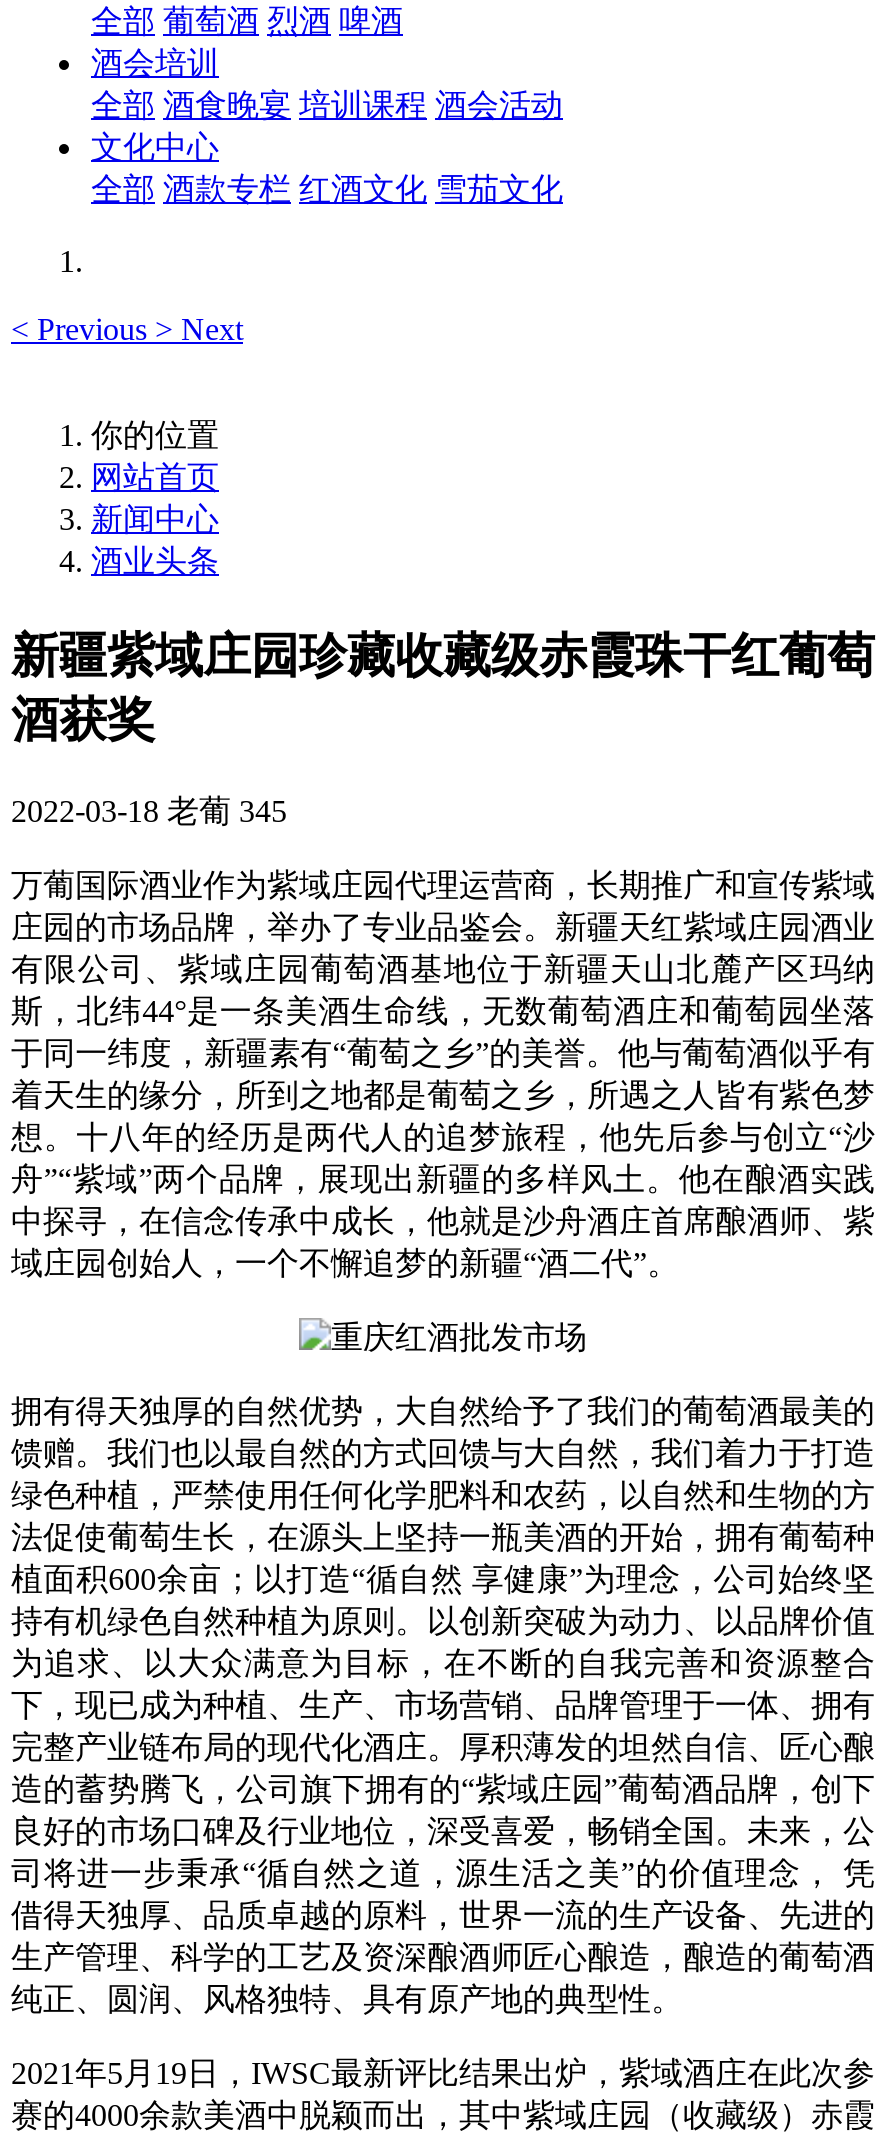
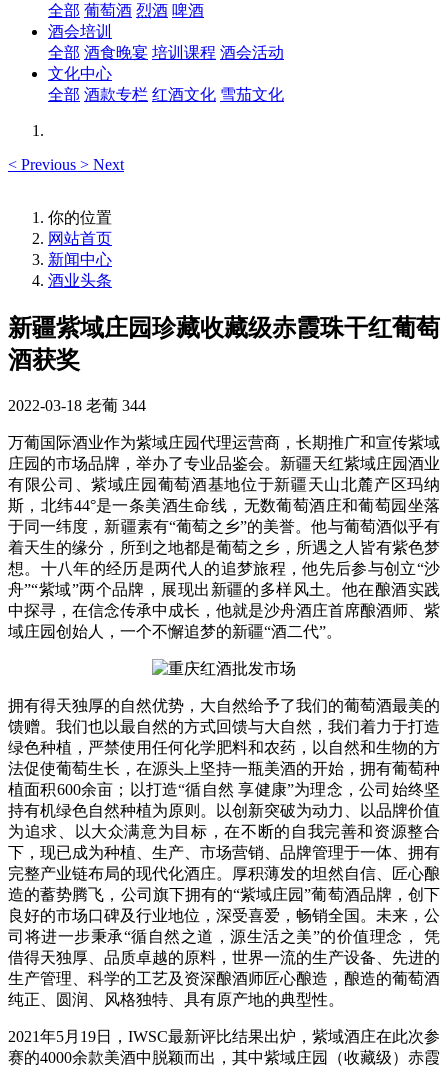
[11,794,287,828] 2022-03-18 老葡 345 -> [8,397,146,414] 2022-03-18 老葡 344

